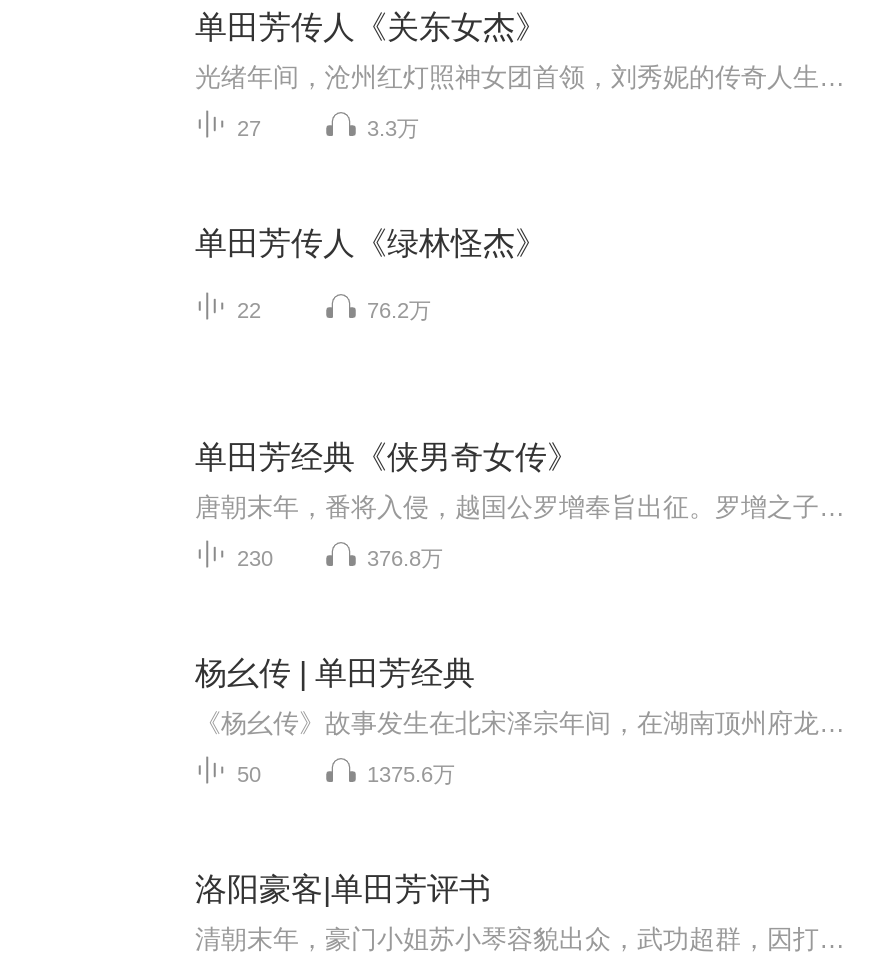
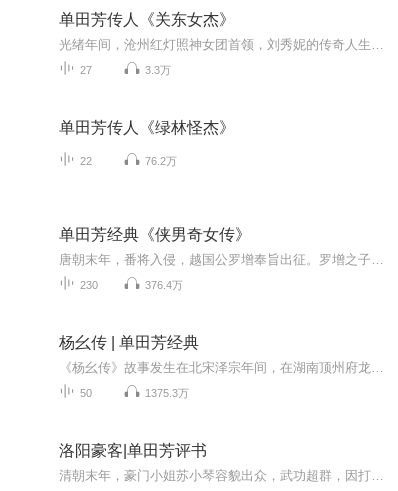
[367,546,443,570] 376.8万 -> [145,279,183,291] 376.4万
[367,762,455,786] 1375.6万 -> [145,387,189,399] 1375.3万

